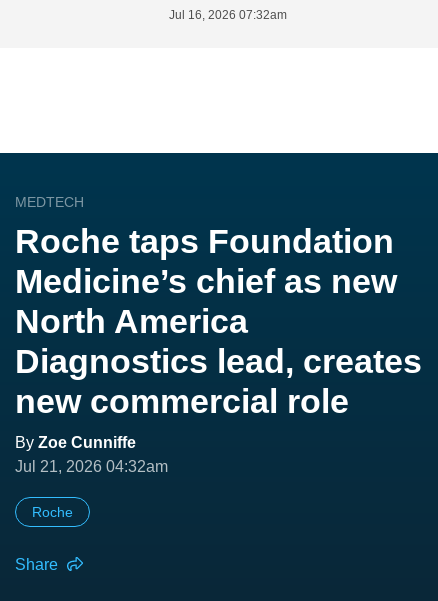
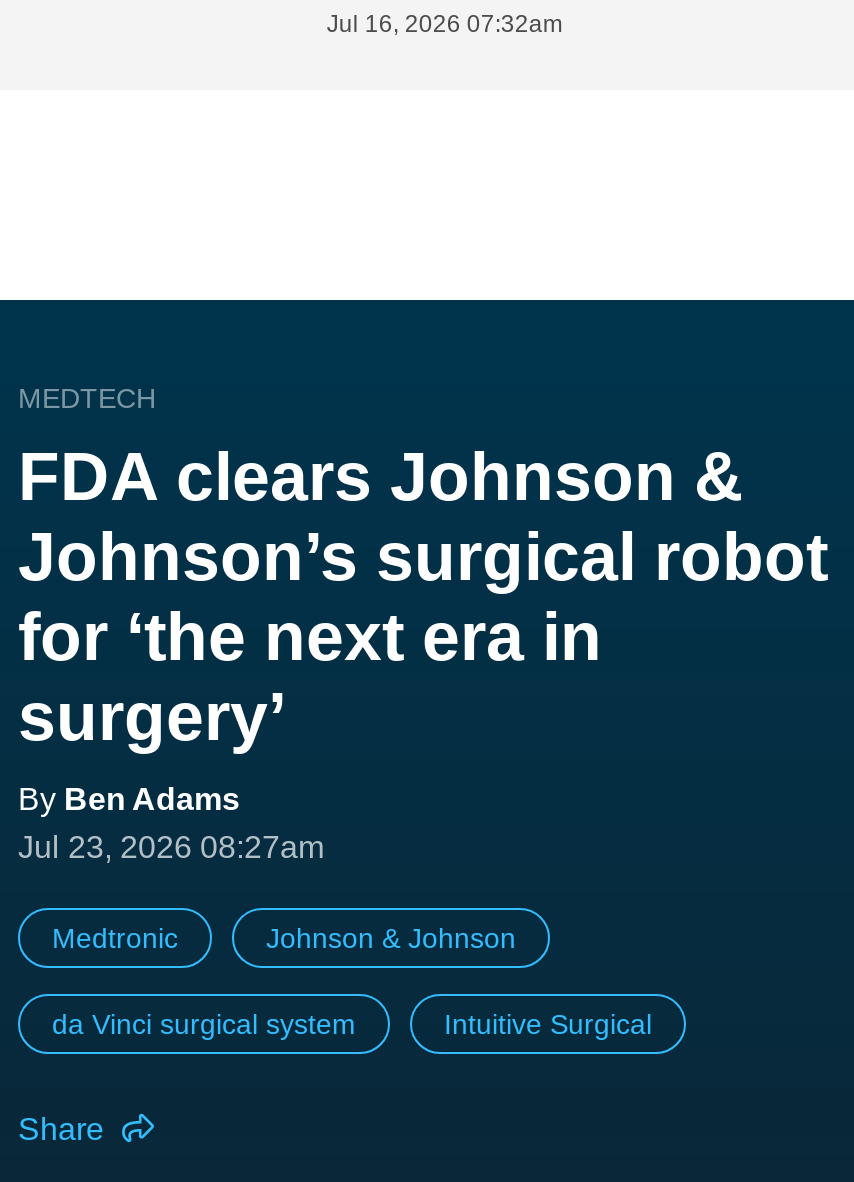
[15,222,422,520] Roche taps Foundation | Medicine’s chief as new | North America | Diagnostics lead, creates | new commercial role | By Zoe Cunniffe | Jul 21, 2026 04:32am | Roche -> [18,437,828,1039] FDA clears Johnson & | Johnson’s surgical robot | for ‘the next era in | surgery’ | By Ben Adams | Jul 23, 2026 08:27am | Medtronic | Johnson & Johnson | da Vinci surgical system | Intuitive Surgical

